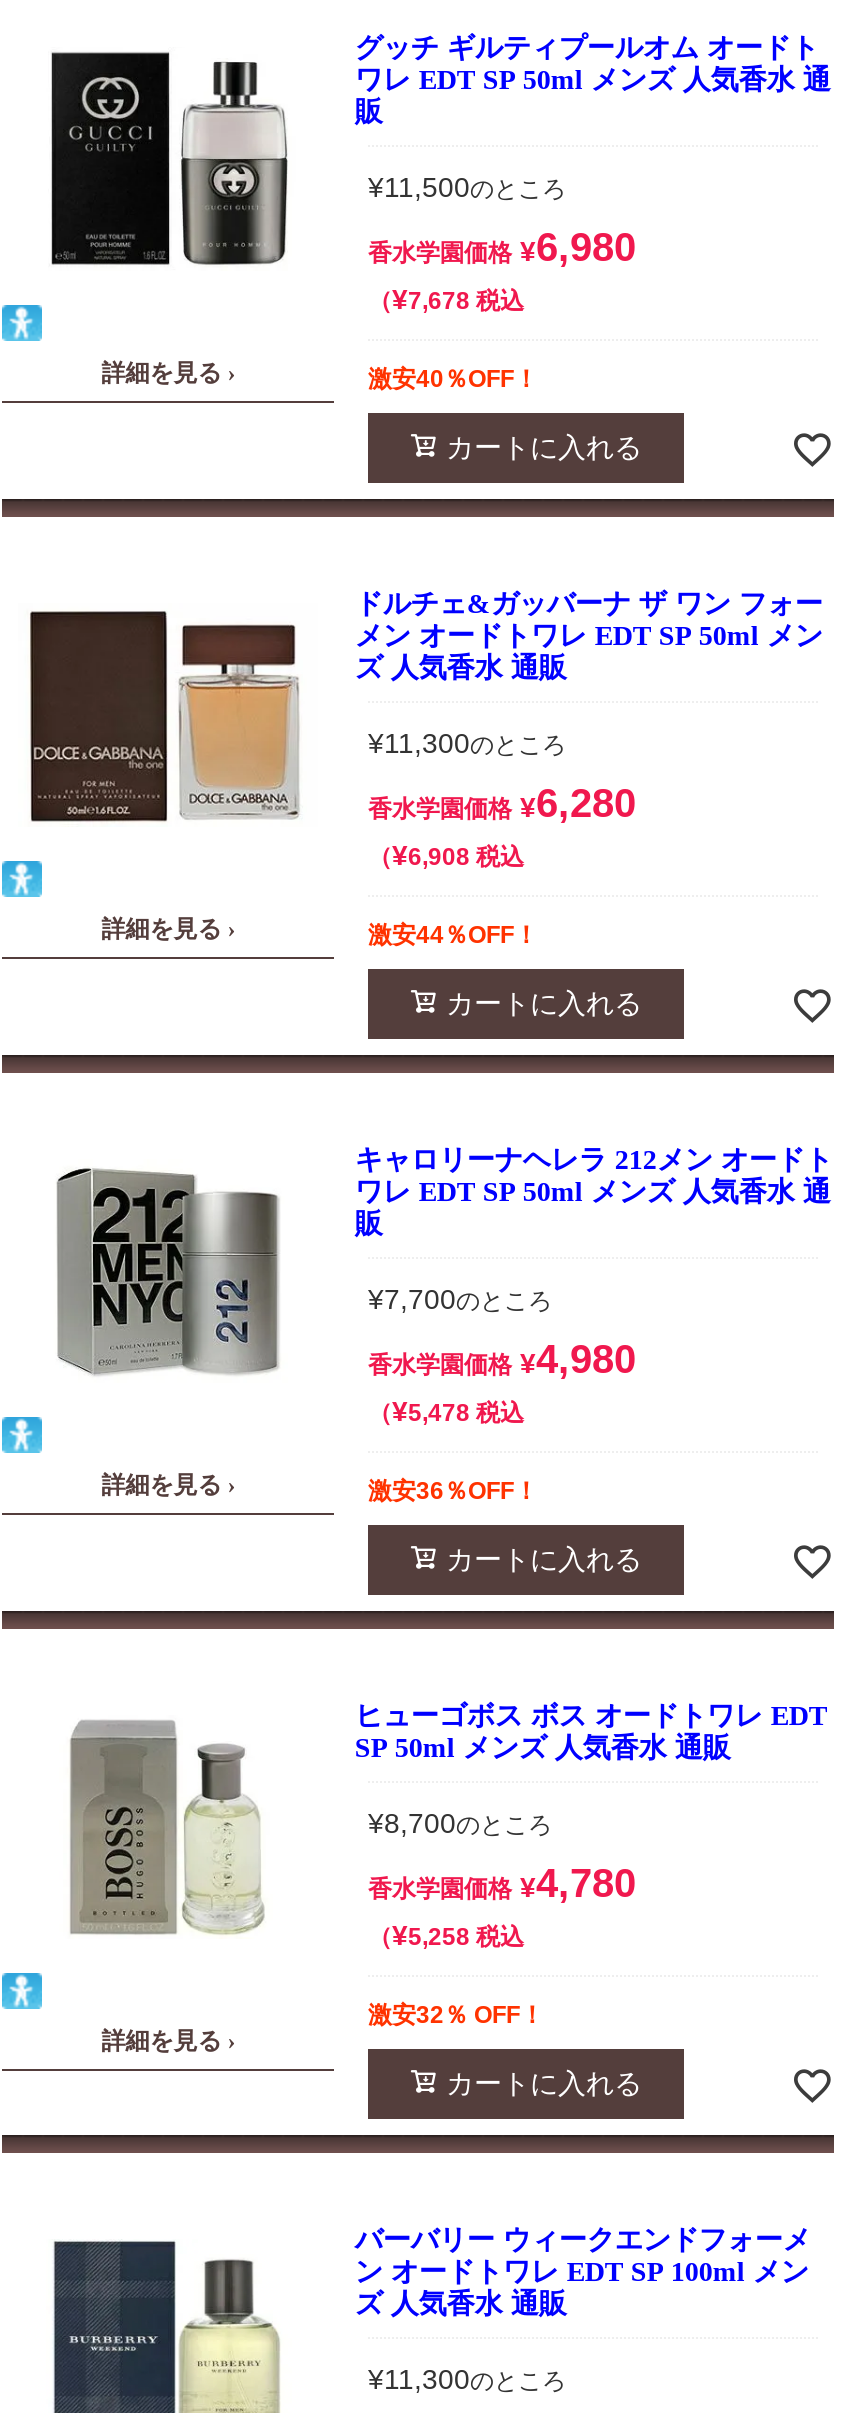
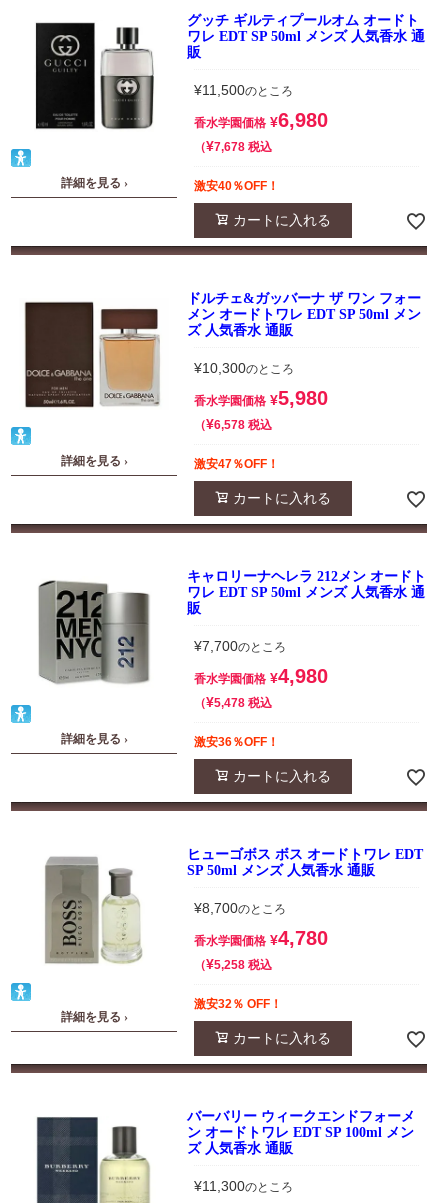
[368,728,566,760] ¥11,300のところ -> [194,360,294,376] ¥10,300のところ
[368,782,636,826] 香水学園価格 ¥6,280 -> [194,387,328,409] 香水学園価格 ¥5,980
[392,840,524,872] ¥6,908 税込 -> [206,416,272,432] ¥6,578 税込
[368,922,538,950] 激安44％OFF！ -> [194,457,279,471] 激安47％OFF！

